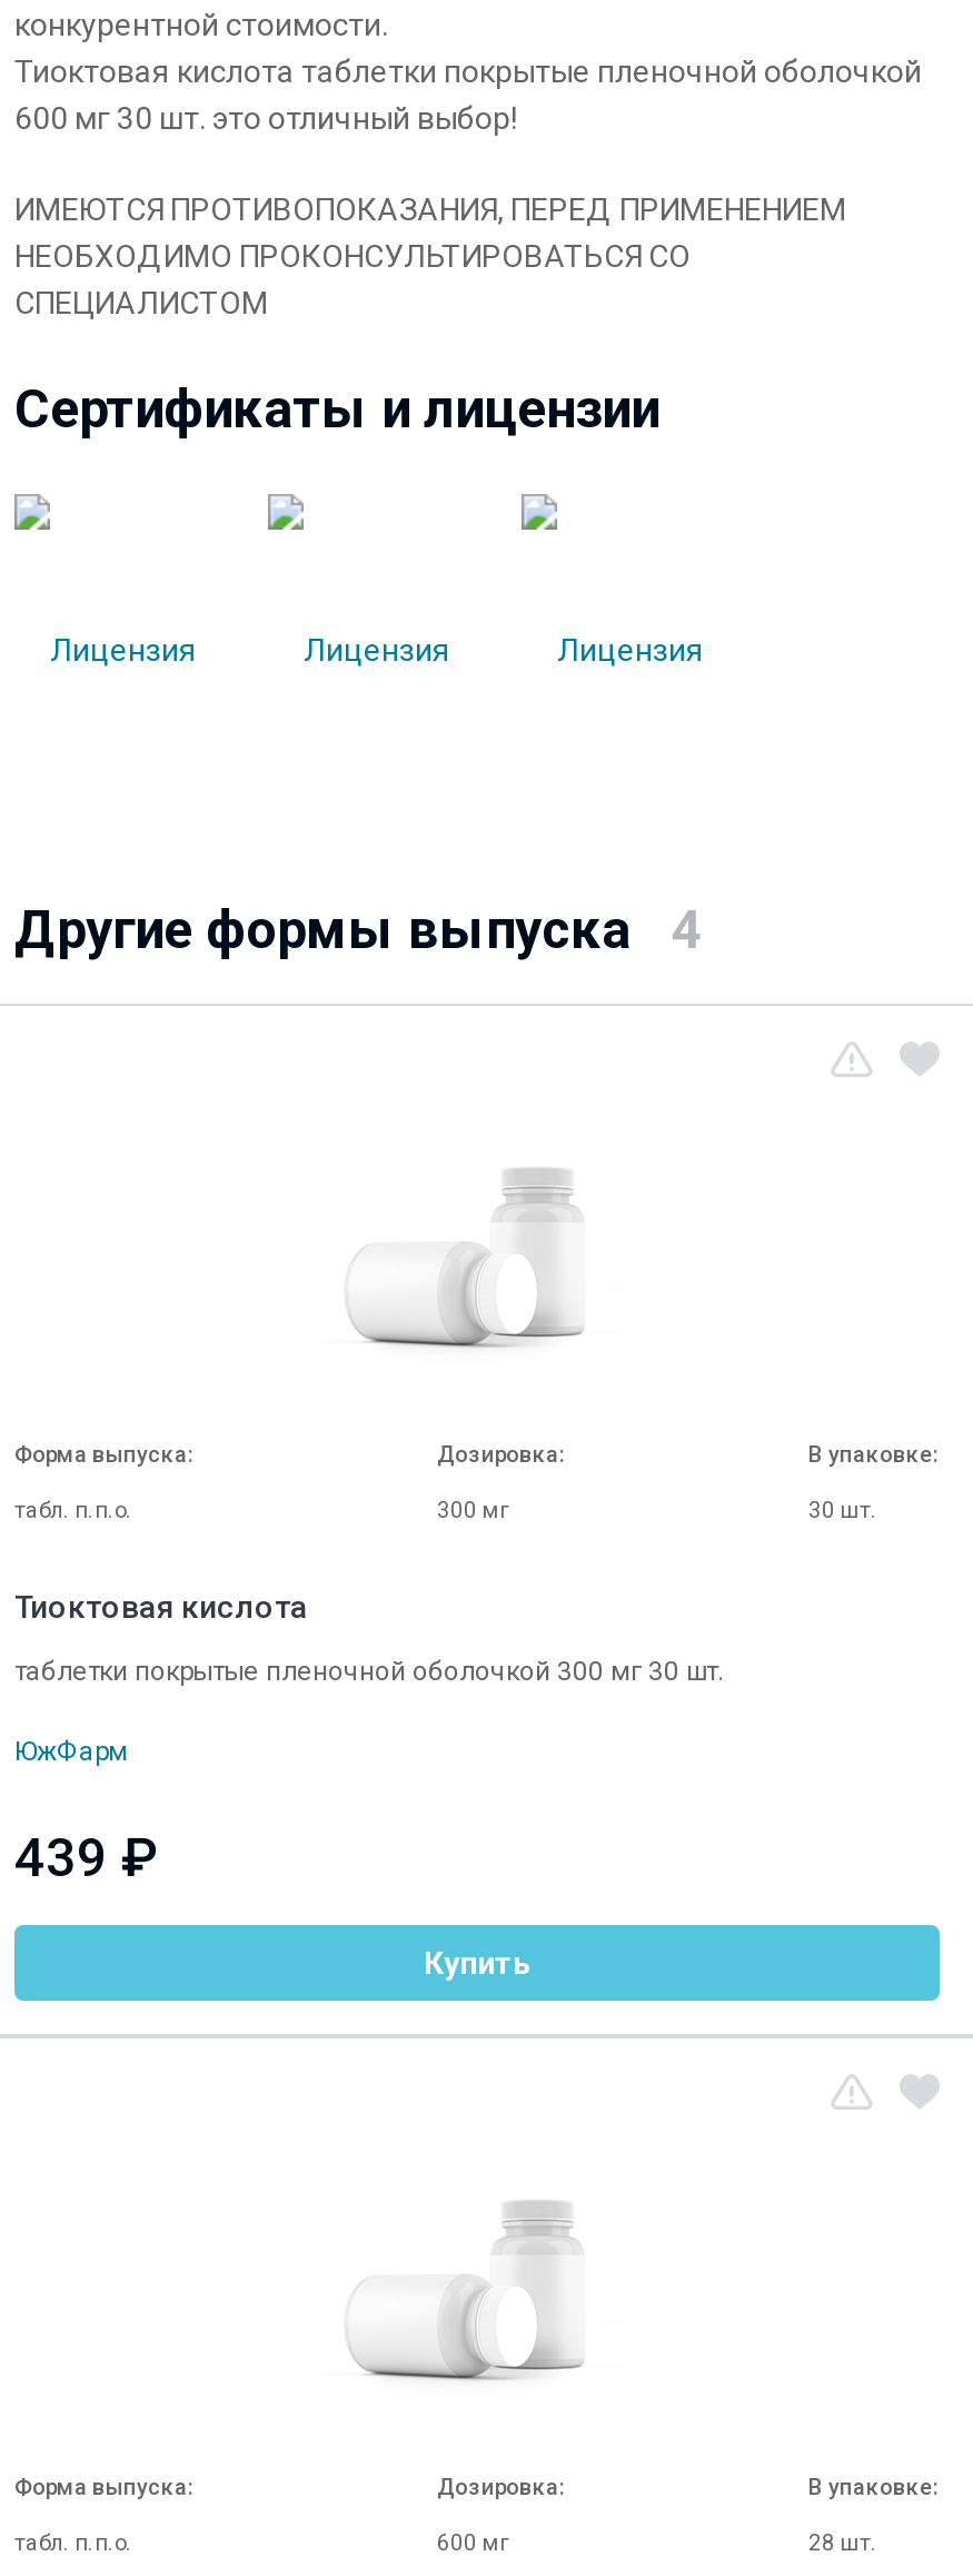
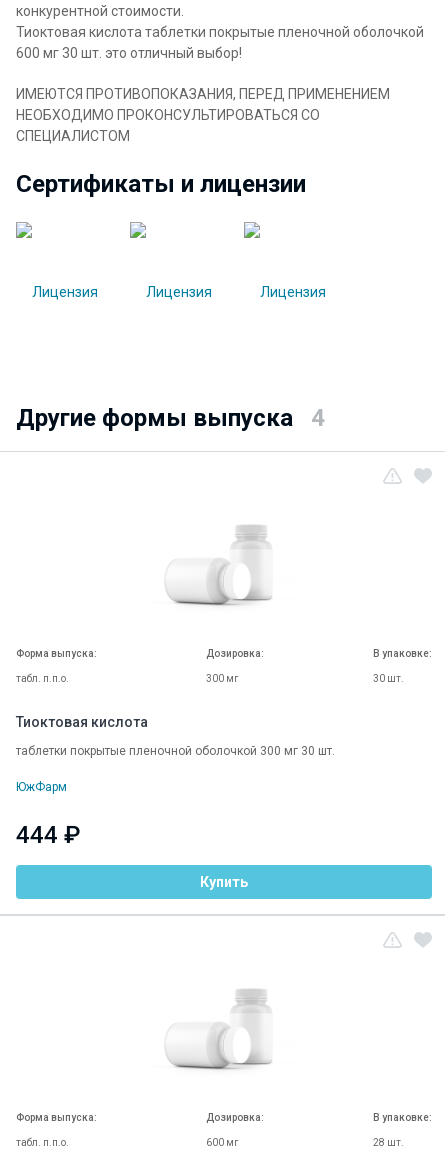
[14,1827,157,1889] 439 ₽ -> [16,821,80,849] 444 ₽

